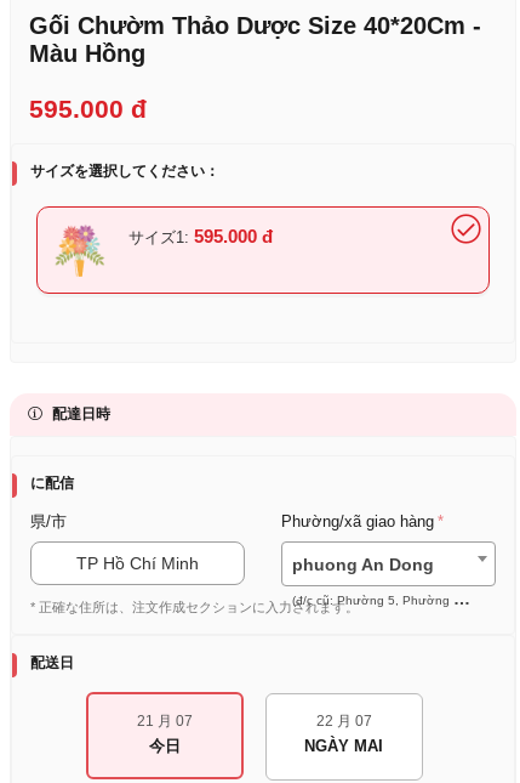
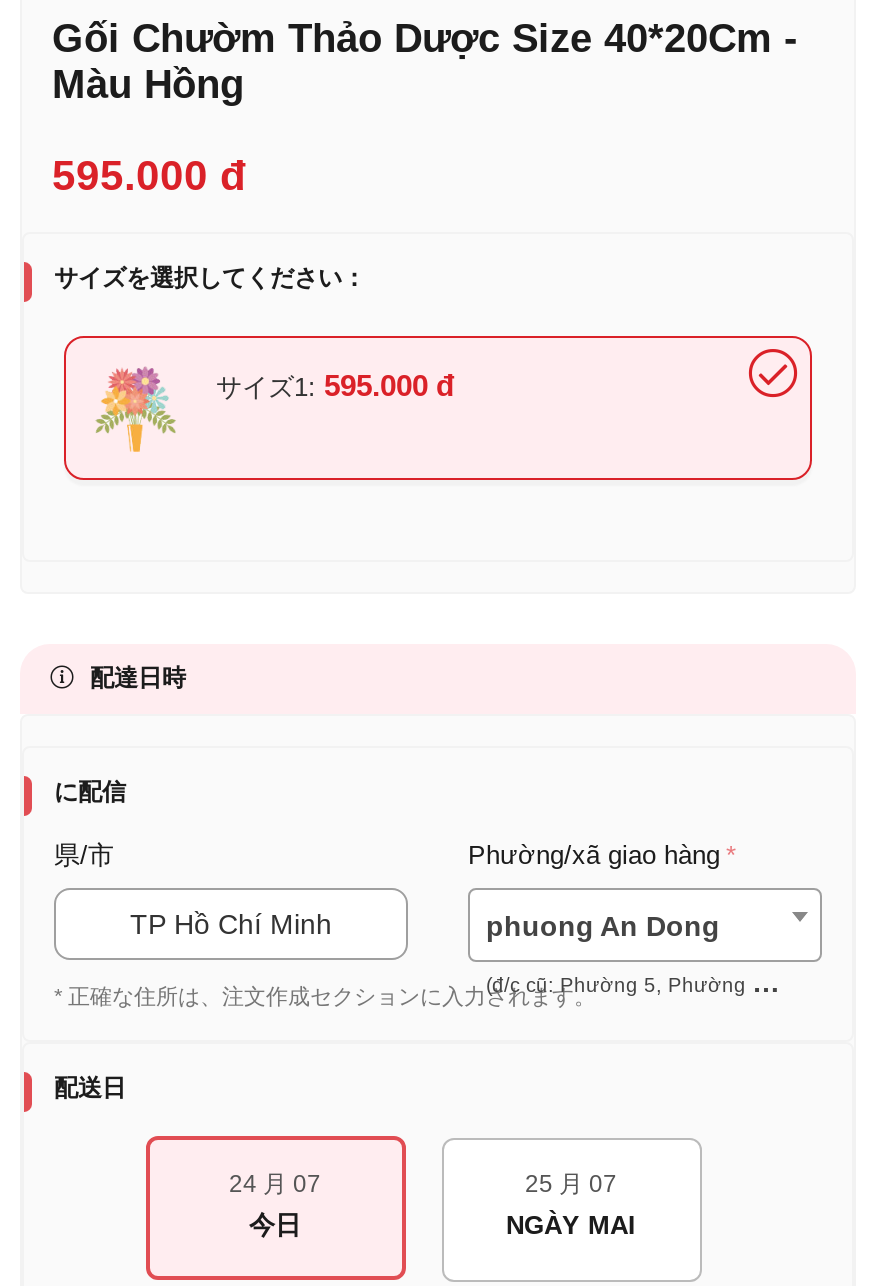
[136,712,192,729] 21 月 07 -> [229,1170,321,1198] 24 月 07
[316,712,372,729] 22 月 07 -> [525,1170,617,1198] 25 月 07

